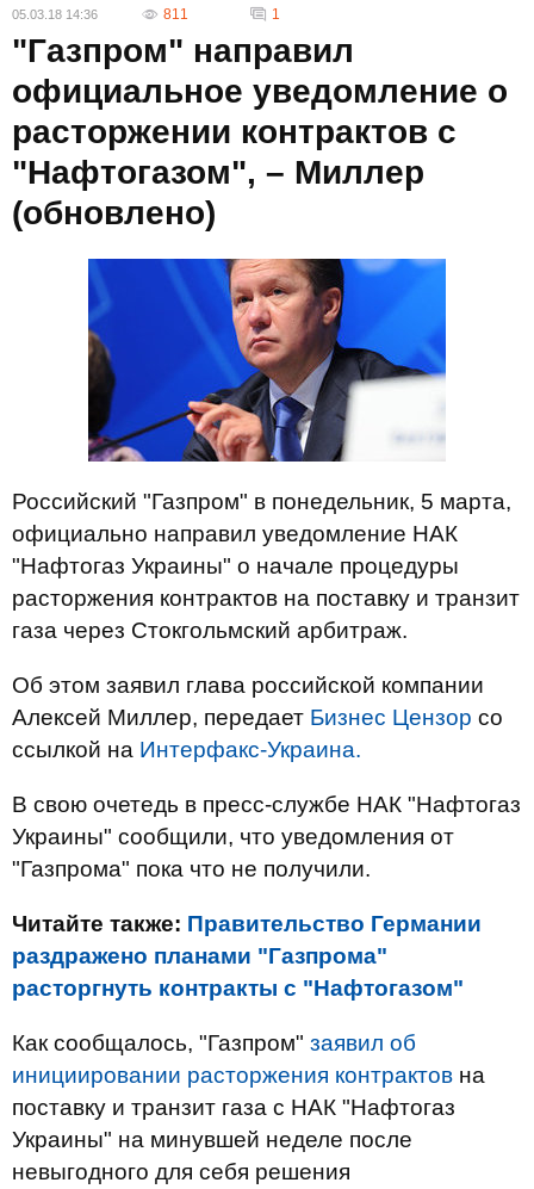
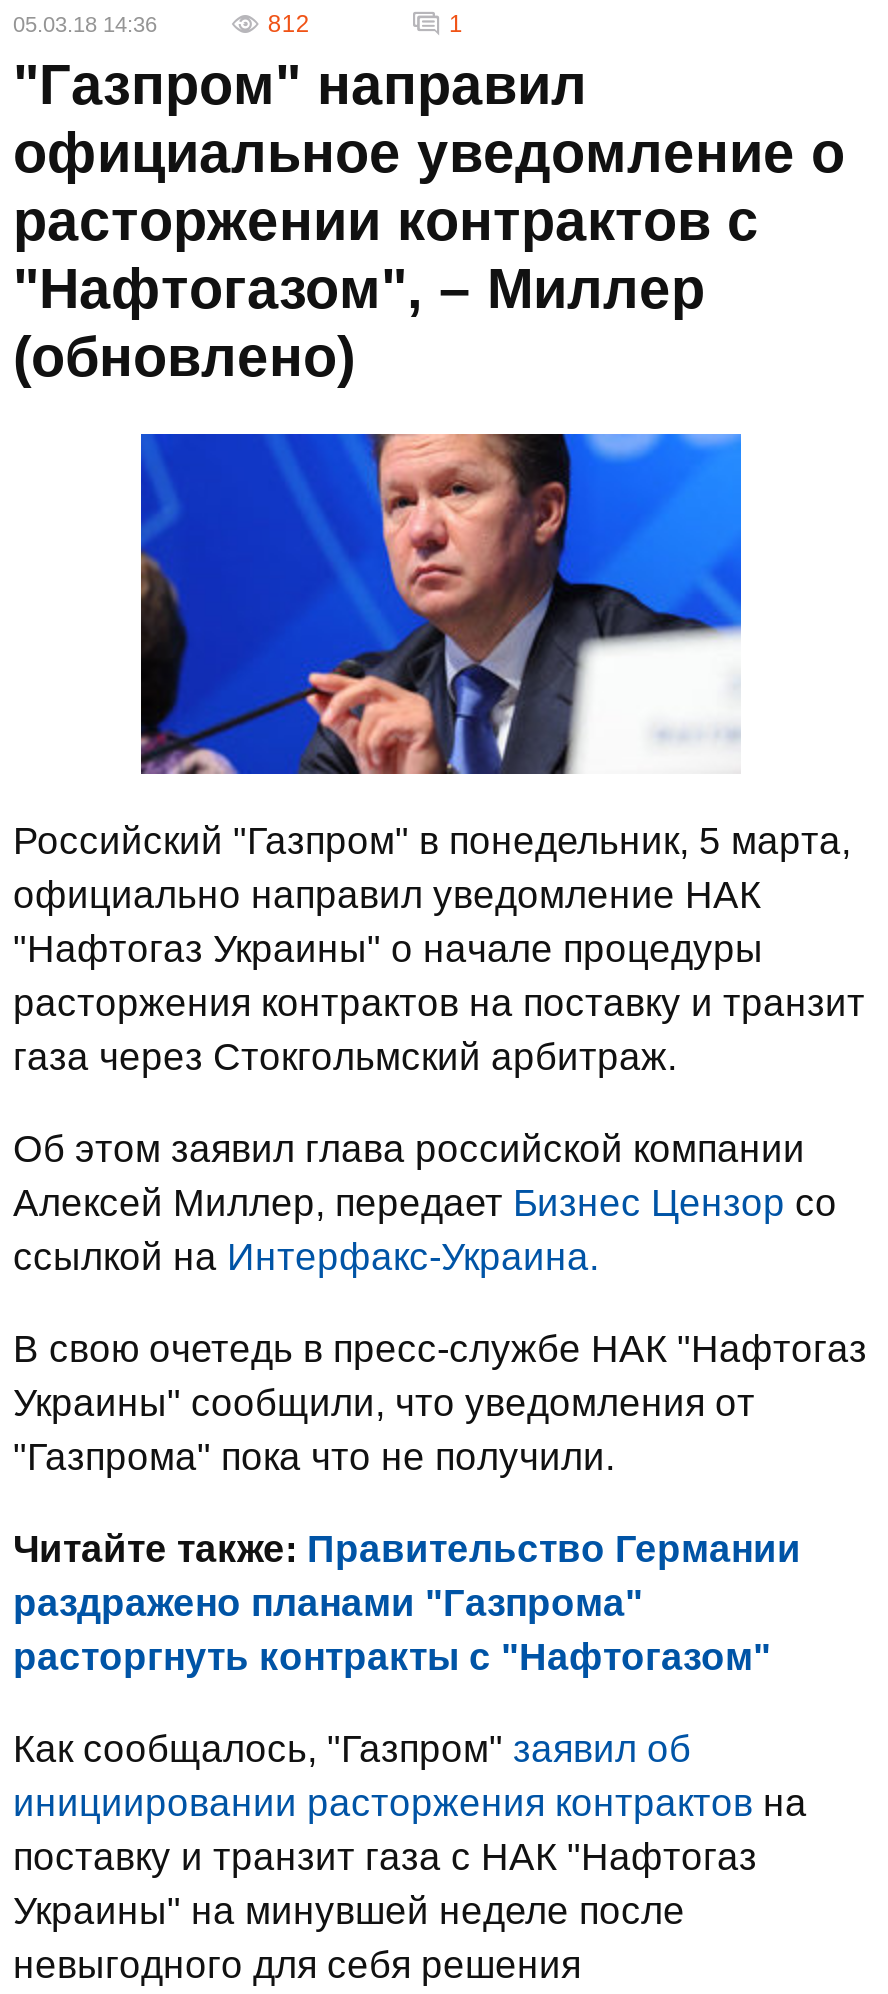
[164,6,189,22] 811 -> [268,10,310,38] 812

